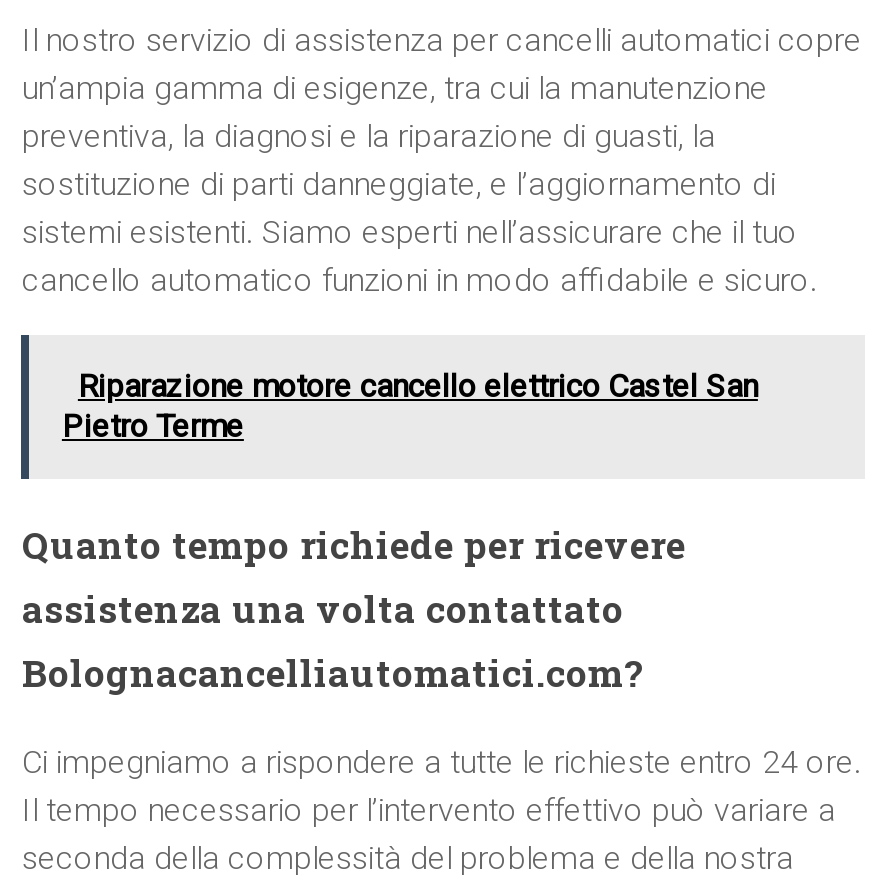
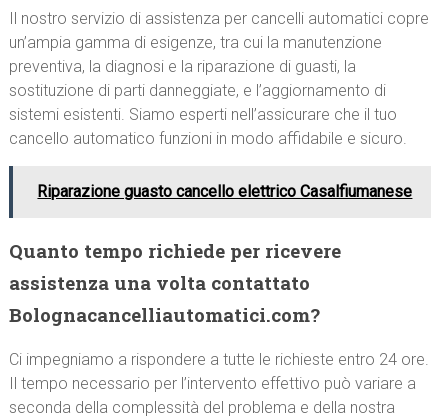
[62,367,758,445] Riparazione motore cancello elettrico Castel San | Pietro Terme -> [37,182,412,201] Riparazione guasto cancello elettrico Casalfiumanese

